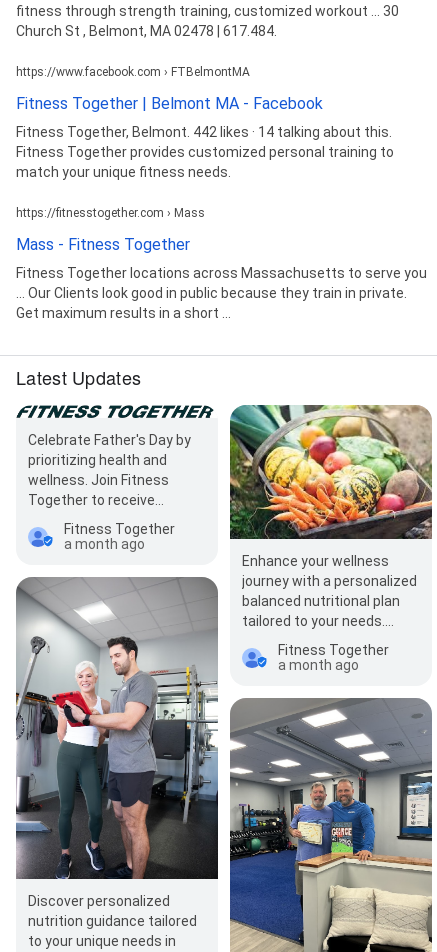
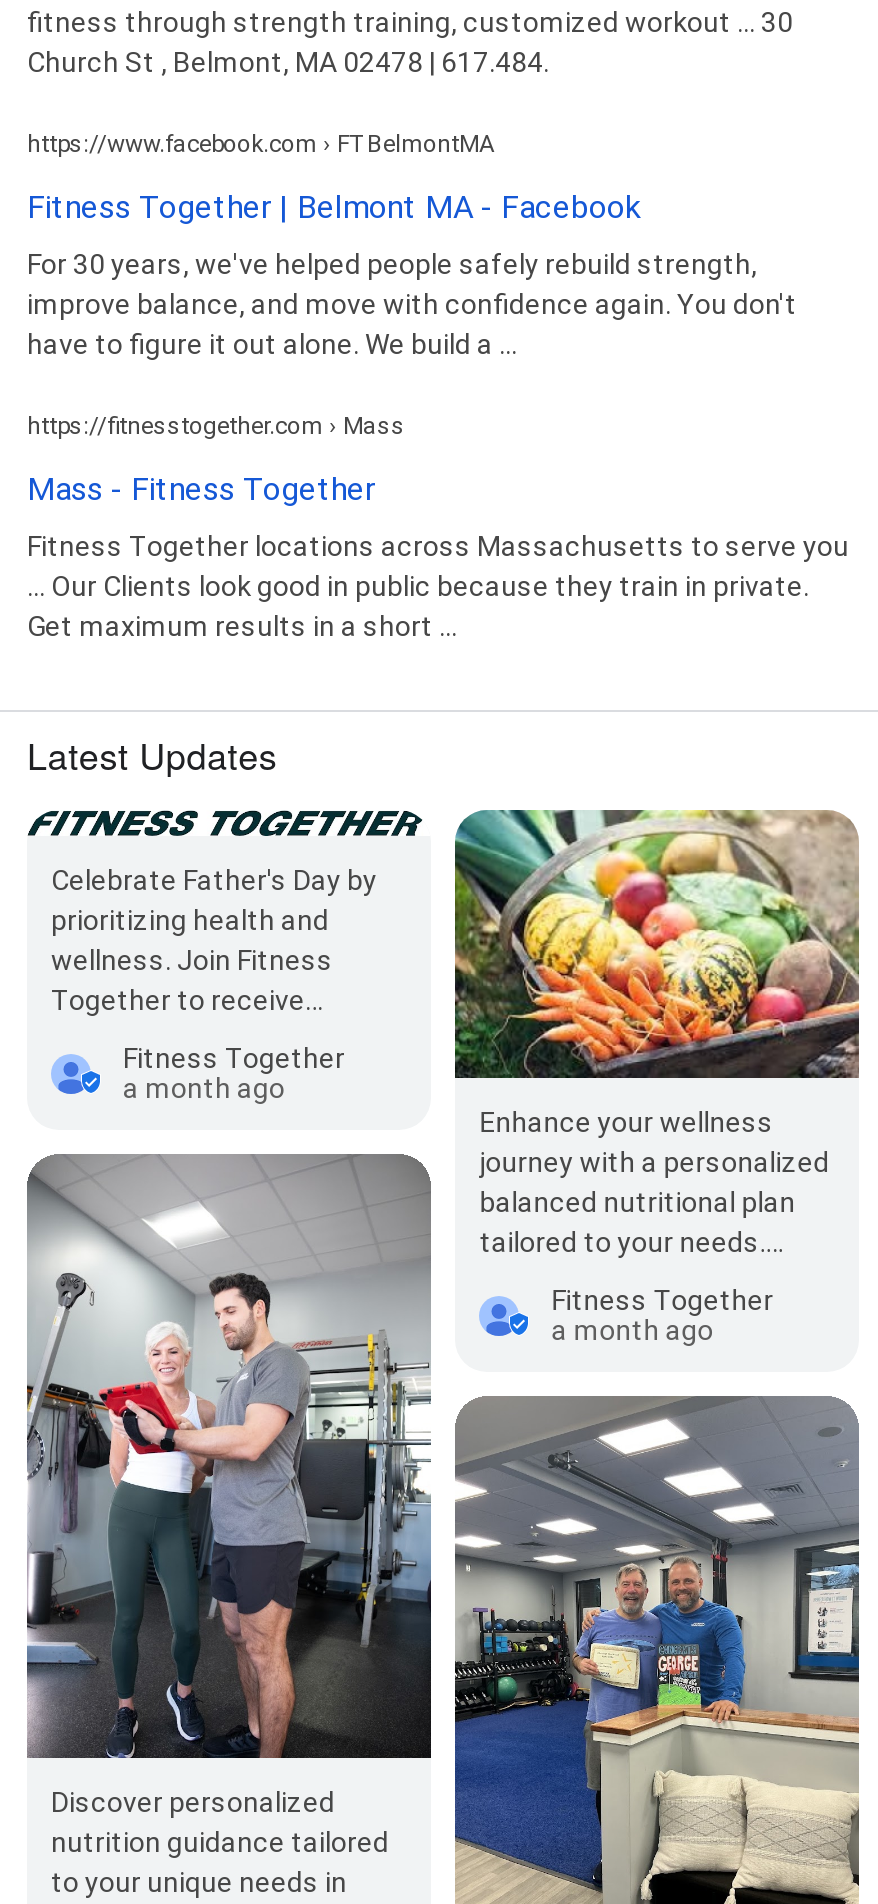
[16,124,394,180] Fitness Together, Belmont. 442 likes · 14 talking about this. | Fitness Together provides customized personal training to | match your unique fitness needs. -> [27,247,797,359] For 30 years, we've helped people safely rebuild strength, | improve balance, and move with confidence again. You don't | have to figure it out alone. We build a ...

